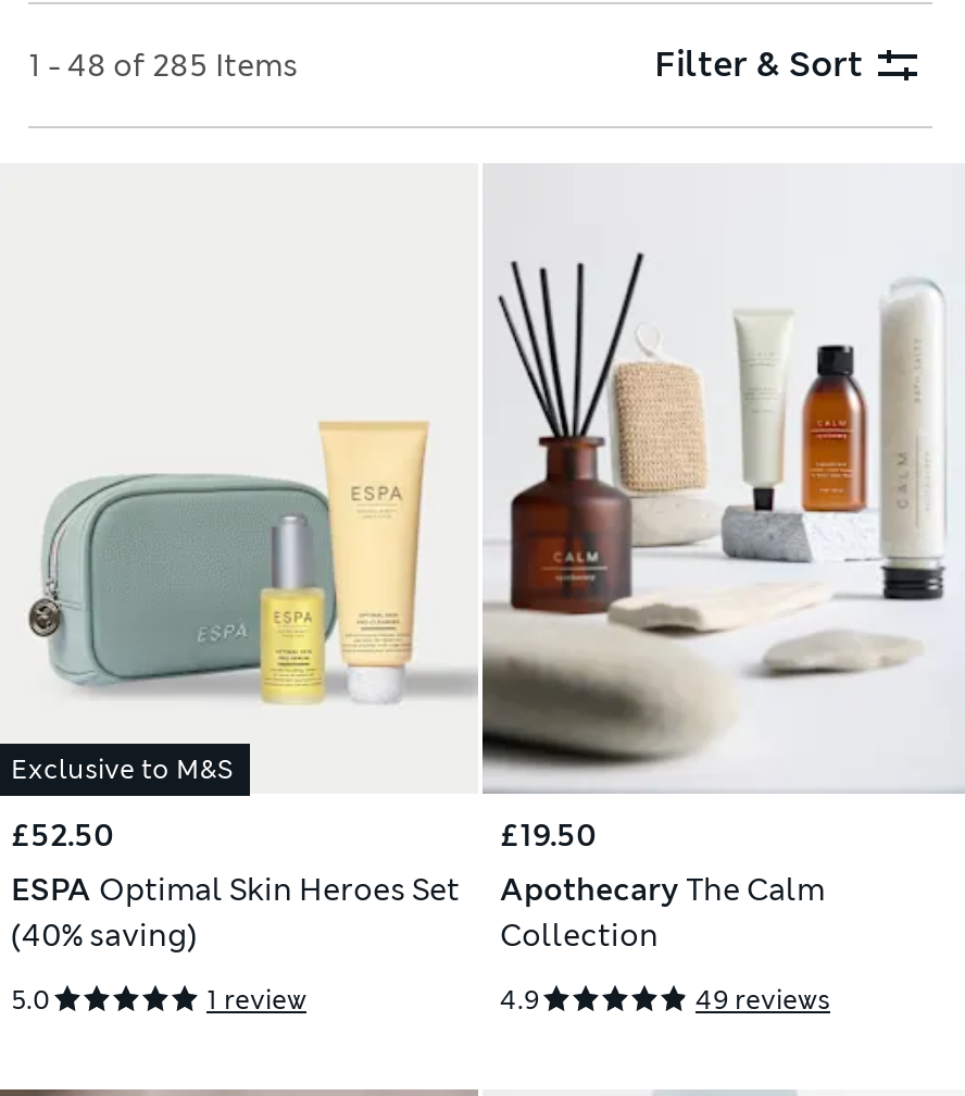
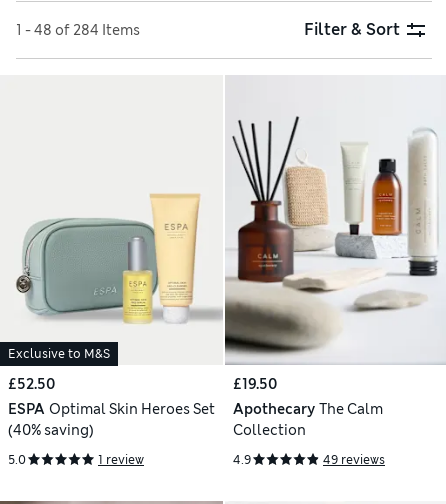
[28,45,298,84] 1 - 48 of 285 Items -> [16,20,140,38] 1 - 48 of 284 Items

